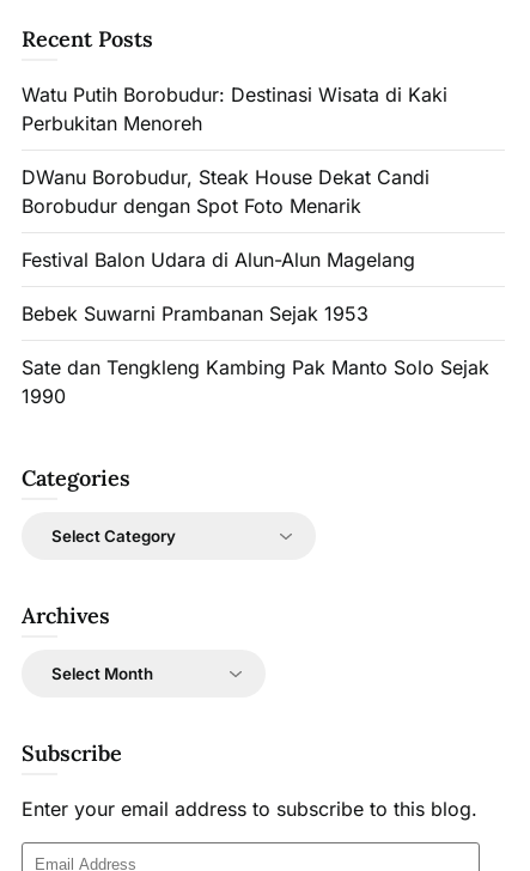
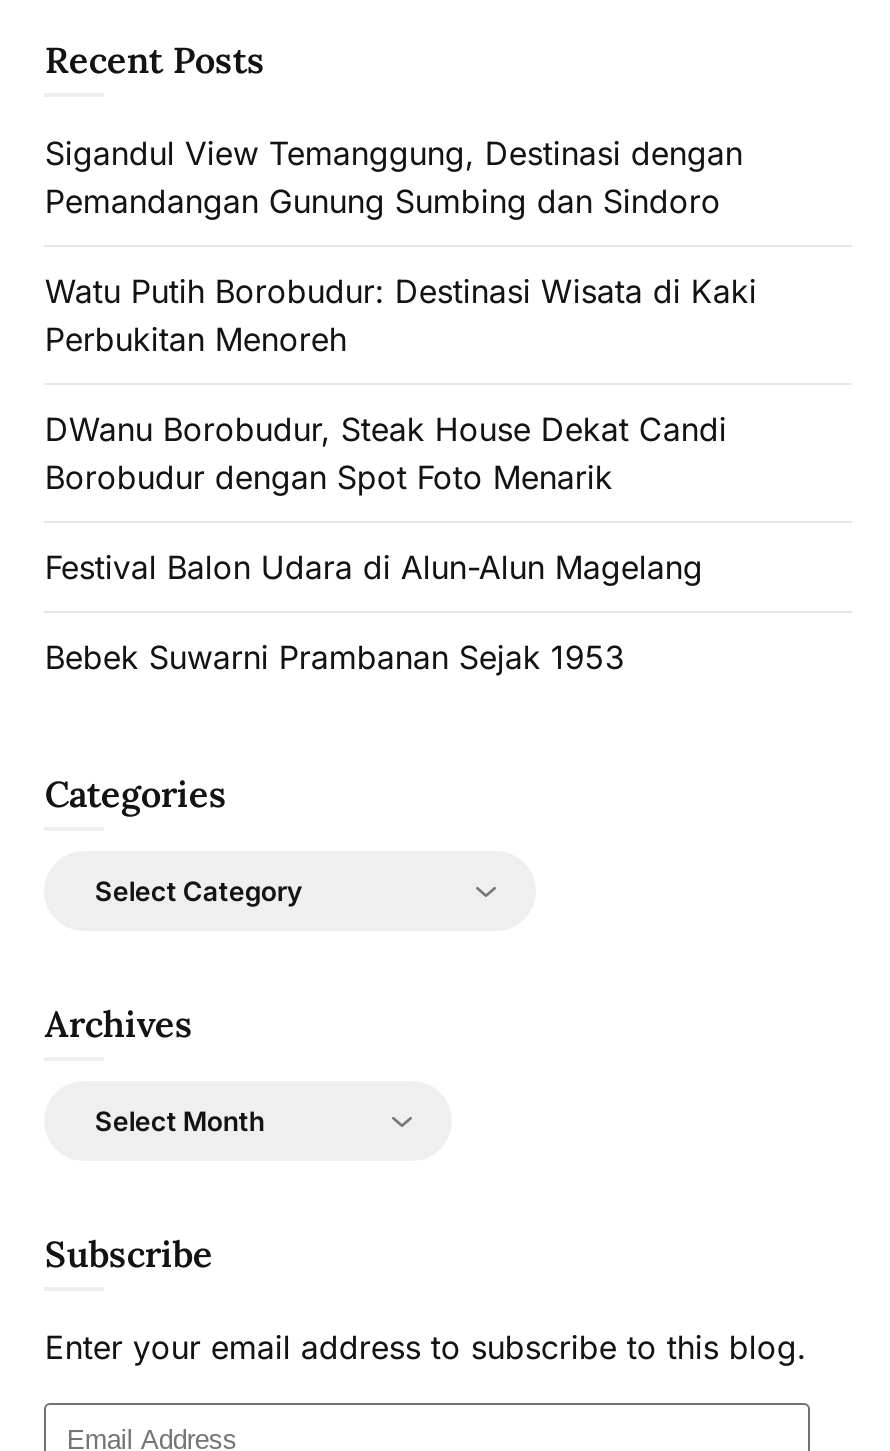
none -> [45,133,743,221] Sigandul View Temanggung, Destinasi dengan | Pemandangan Gunung Sumbing dan Sindoro
moved [22,83,448,325] -> [45,271,757,677]: Watu Putih Borobudur: Destinasi Wisata di Kaki | Perbukitan Menoreh | DWanu Borobudur, Steak House Dekat Candi | Borobudur dengan Spot Foto Menarik | Festival Balon Udara di Alun-Alun Magelang | Bebek Suwarni Prambanan Sejak 1953
[22,355,490,408] Sate dan Tengkleng Kambing Pak Manto Solo Sejak | 1990 -> none

